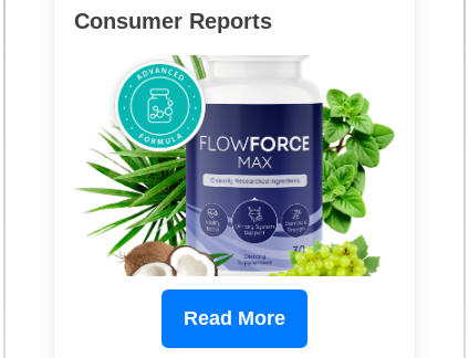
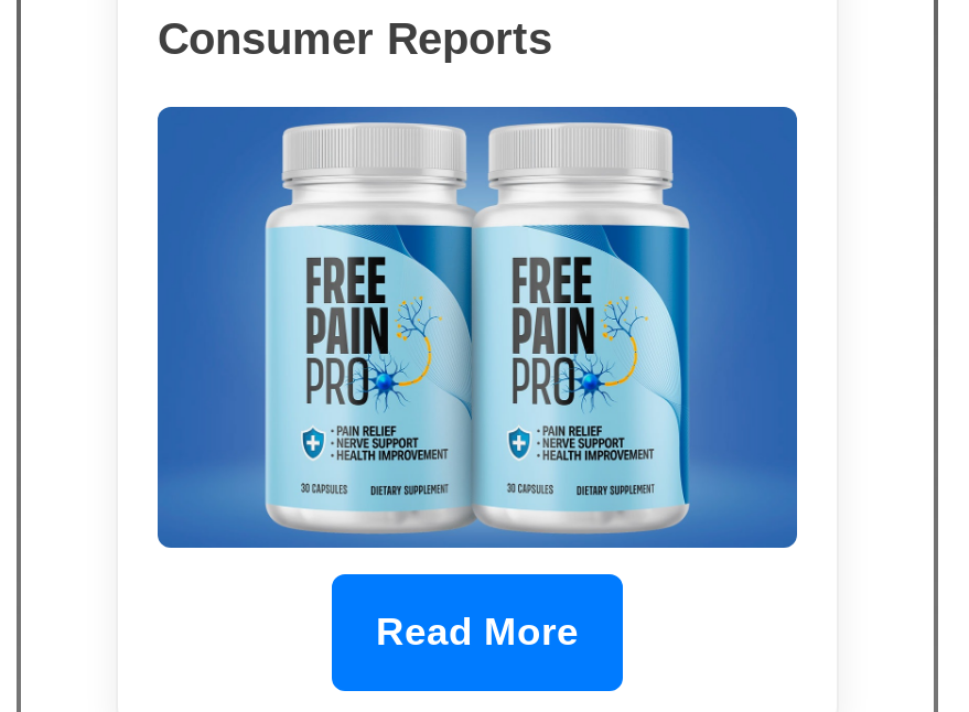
[74,54,395,277] [image] -> [155,104,799,551] [image]

